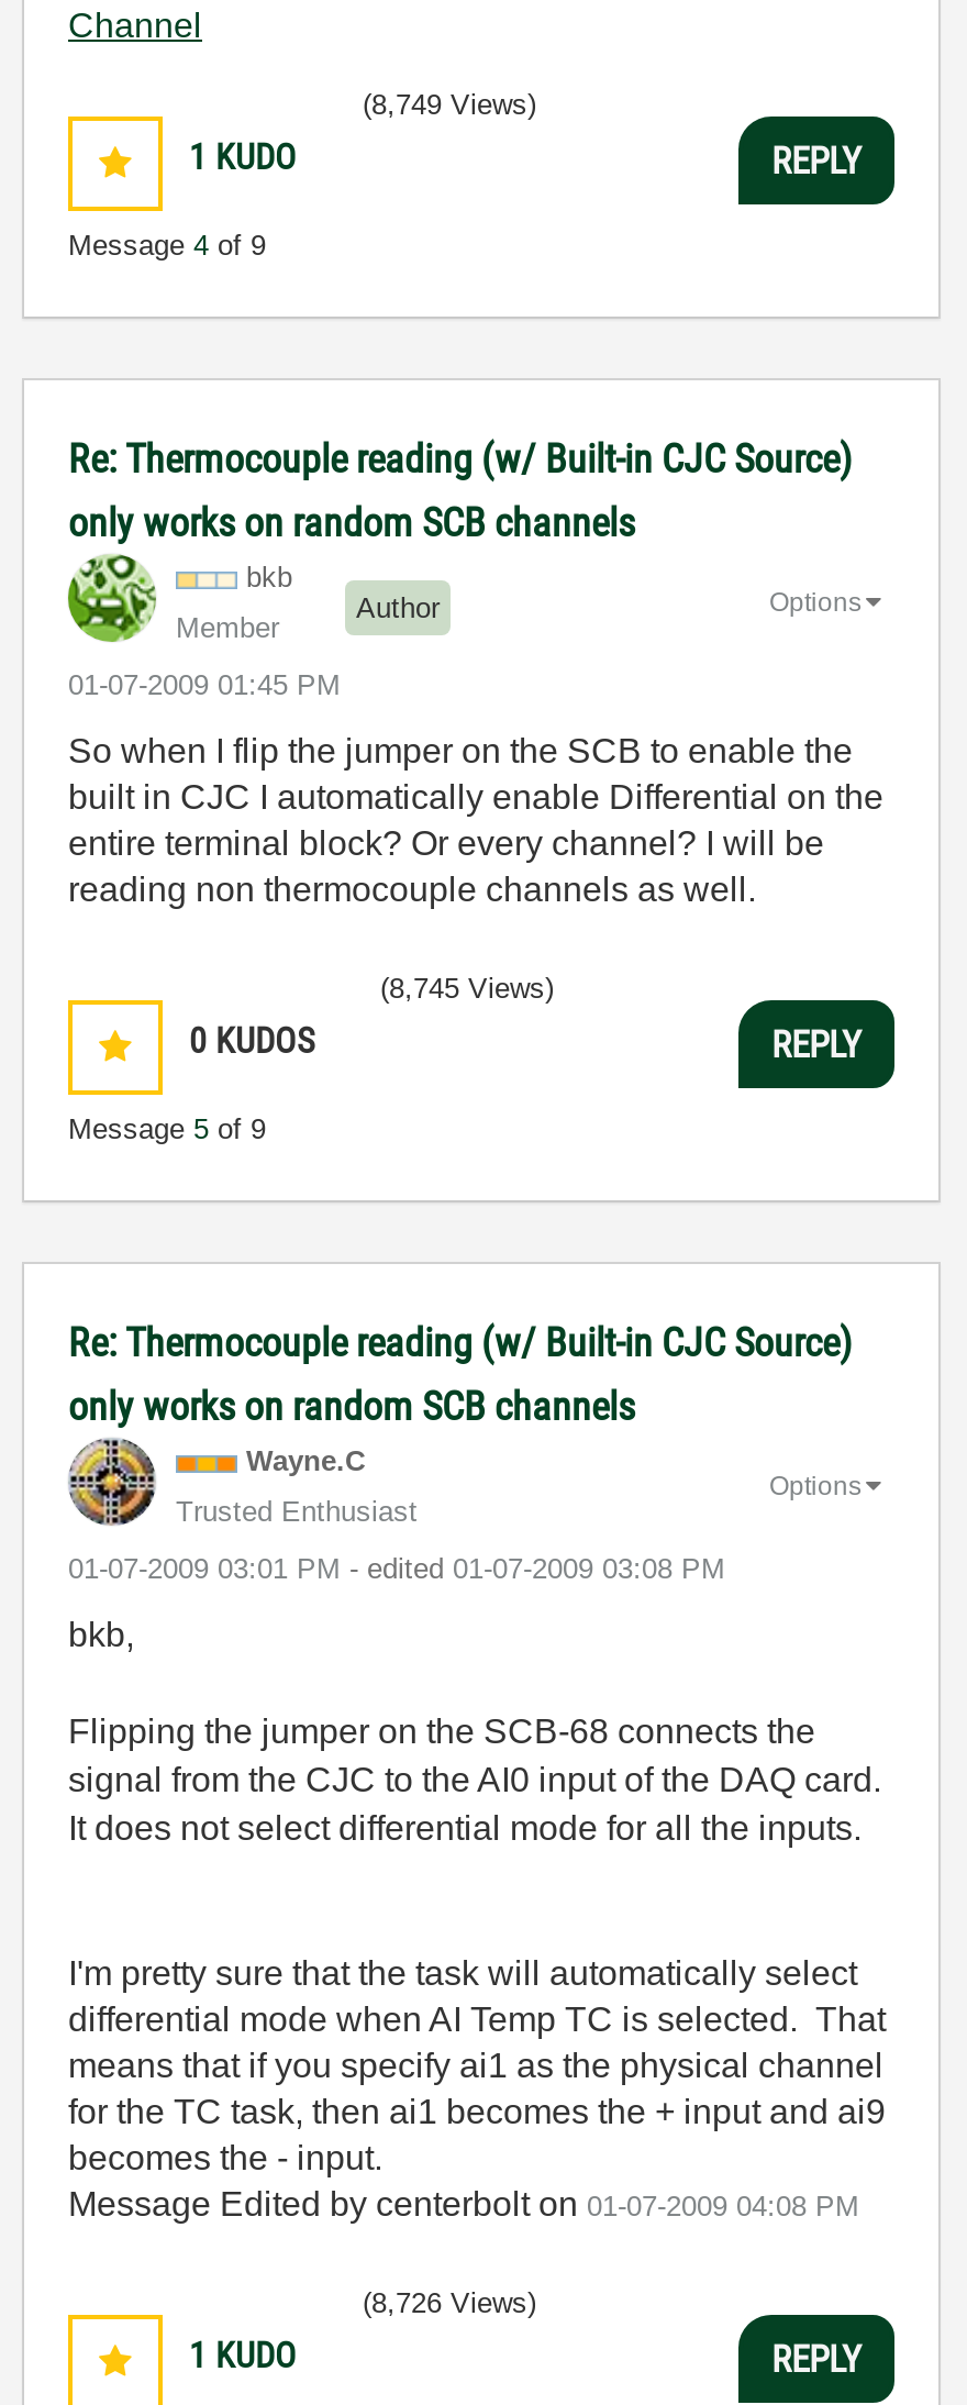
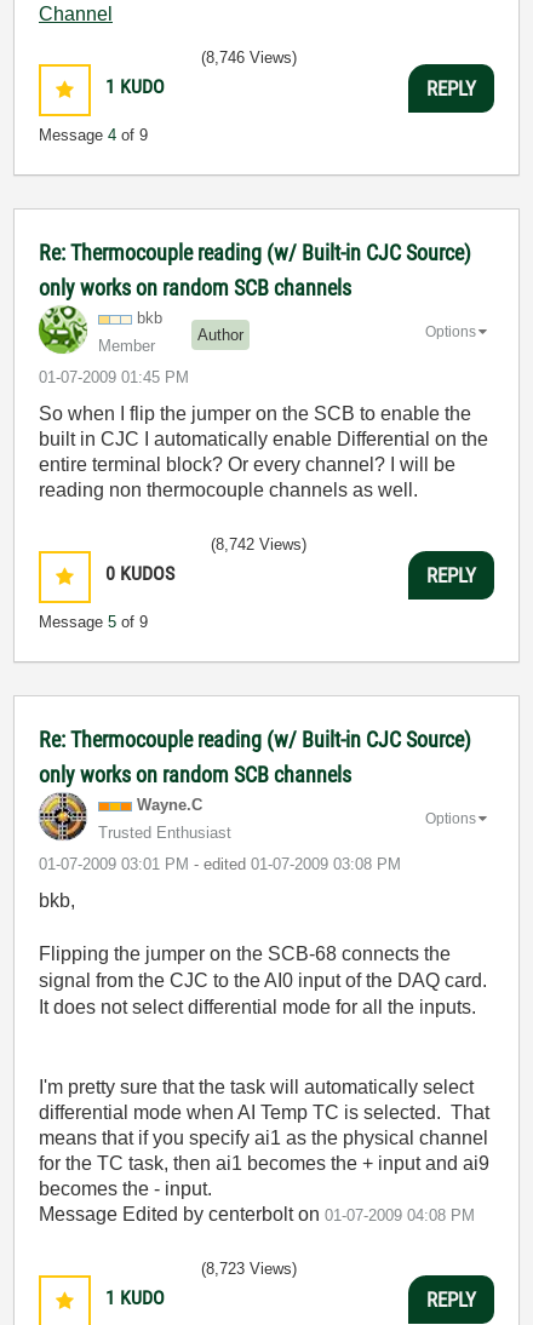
[363,88,536,121] (8,749 Views) -> [201,48,297,67] (8,746 Views)
[380,972,554,1005] (8,745 Views) -> [211,535,306,553] (8,742 Views)
[363,2286,536,2319] (8,726 Views) -> [201,1260,297,1278] (8,723 Views)

